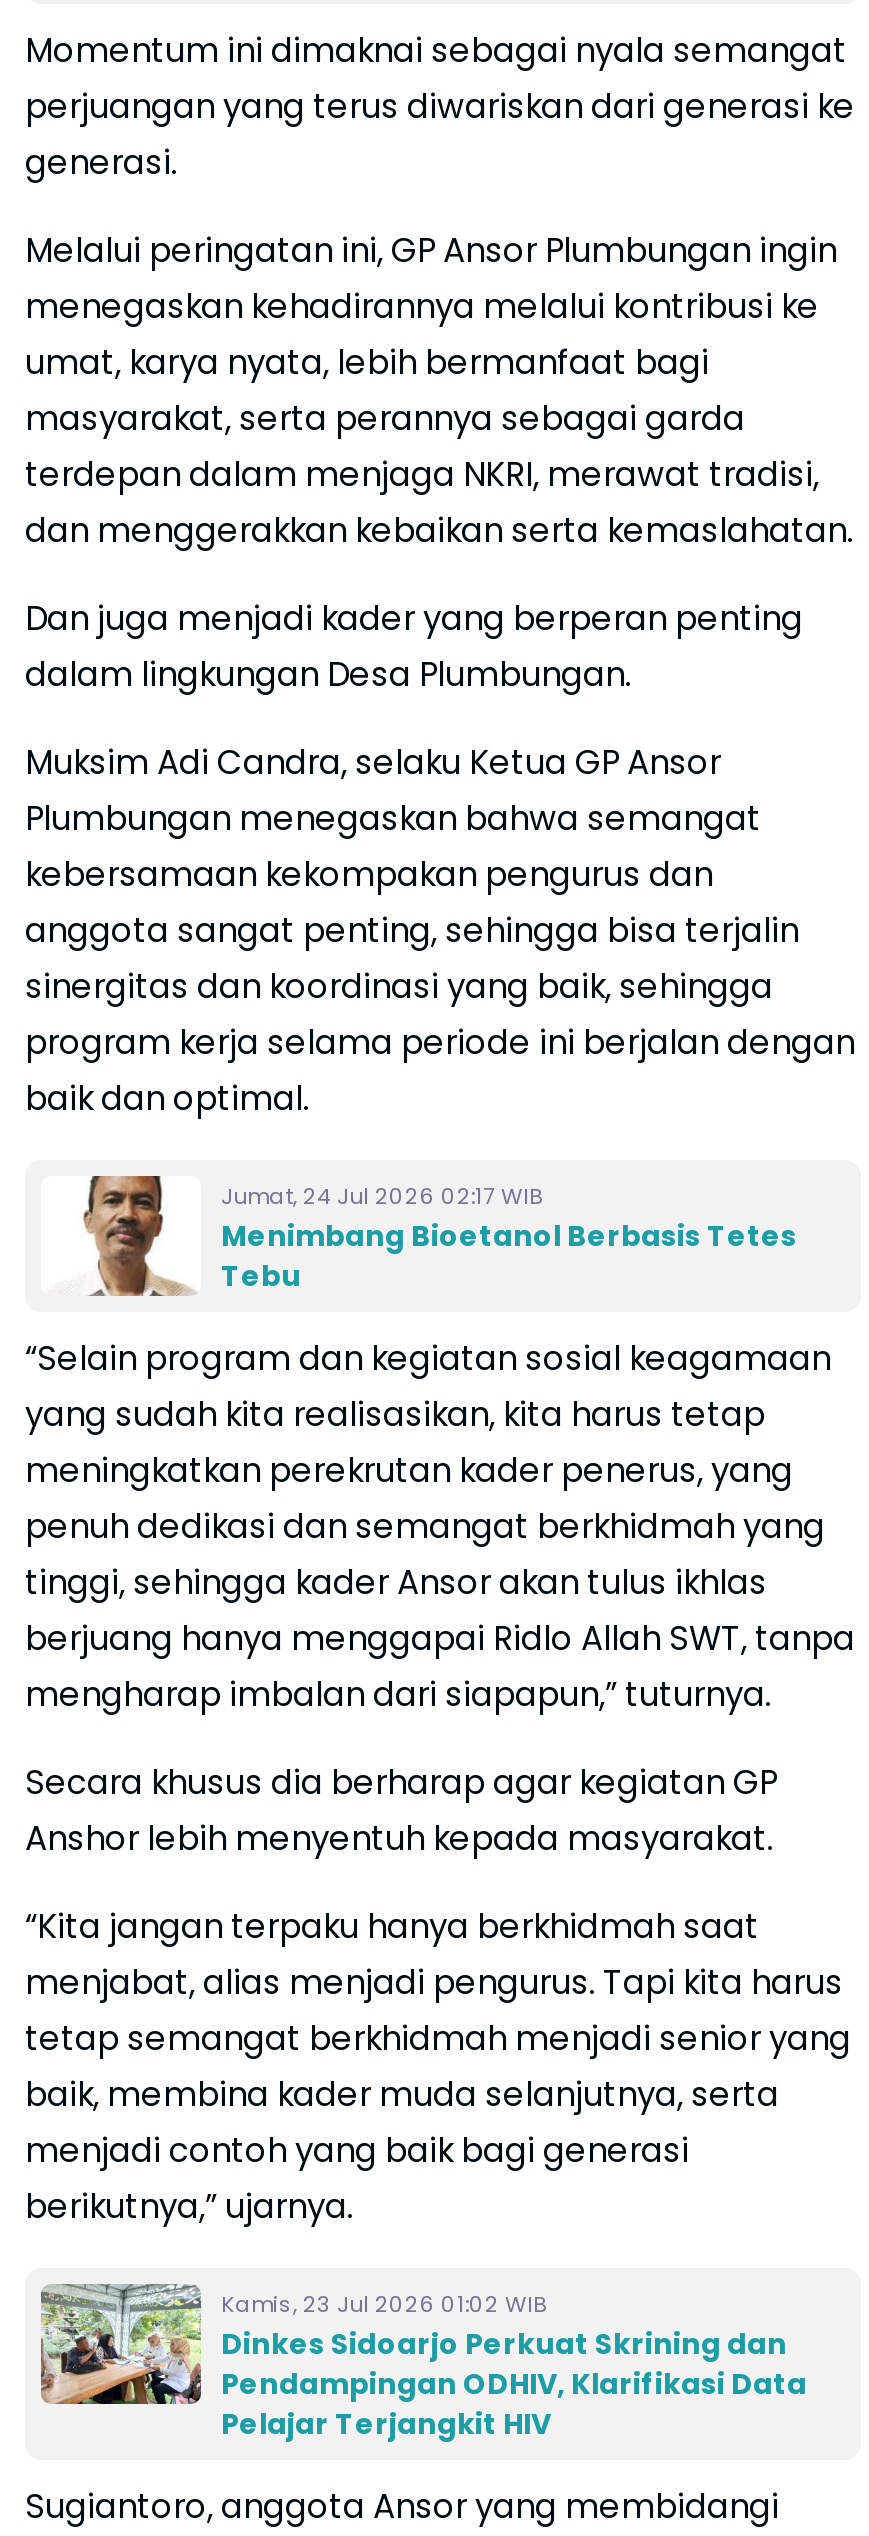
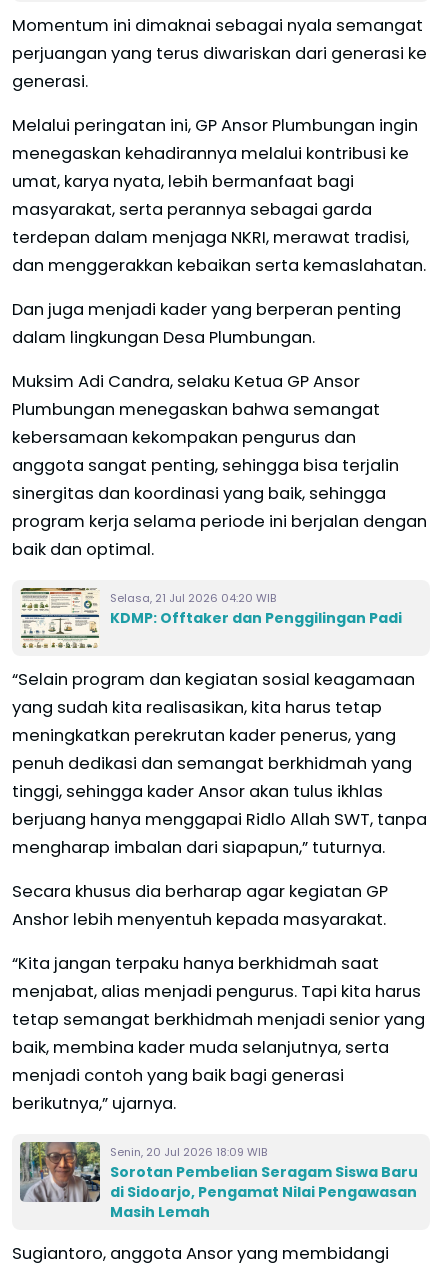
[41,1174,797,1298] [image] | Jumat, 24 Jul 2026 02:17 WIB | Menimbang Bioetanol Berbasis Tetes | Tebu -> [20,587,402,649] [image] | Selasa, 21 Jul 2026 04:20 WIB | KDMP: Offtaker dan Penggilingan Padi
[39,2284,807,2444] [image] | Kamis, 23 Jul 2026 01:02 WIB | Dinkes Sidoarjo Perkuat Skrining dan | Pendampingan ODHIV, Klarifikasi Data | Pelajar Terjangkit HIV -> [19,1141,418,1222] [image] | Senin, 20 Jul 2026 18:09 WIB | Sorotan Pembelian Seragam Siswa Baru | di Sidoarjo, Pengamat Nilai Pengawasan | Masih Lemah

